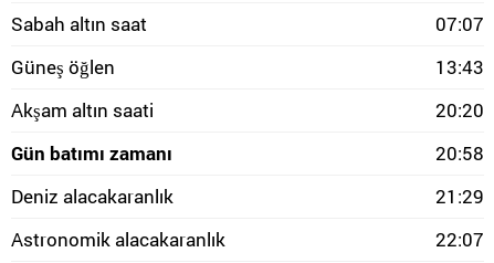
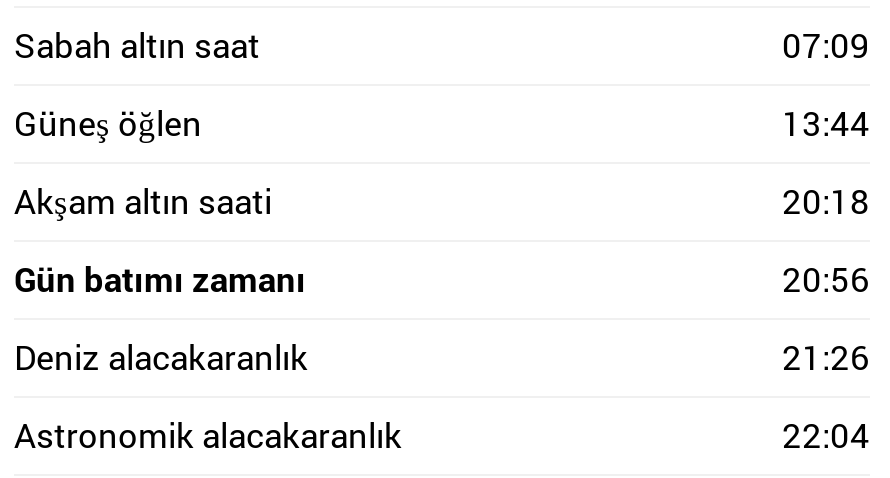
[435,11,484,36] 07:07 -> [782,22,870,68] 07:09
[435,54,484,80] 13:43 -> [782,100,870,146] 13:44
[435,97,484,123] 20:20 -> [782,178,870,224] 20:18
[435,140,484,166] 20:58 -> [782,256,870,302] 20:56
[435,183,484,209] 21:29 -> [782,334,870,380] 21:26
[435,227,484,252] 22:07 -> [782,412,870,458] 22:04

